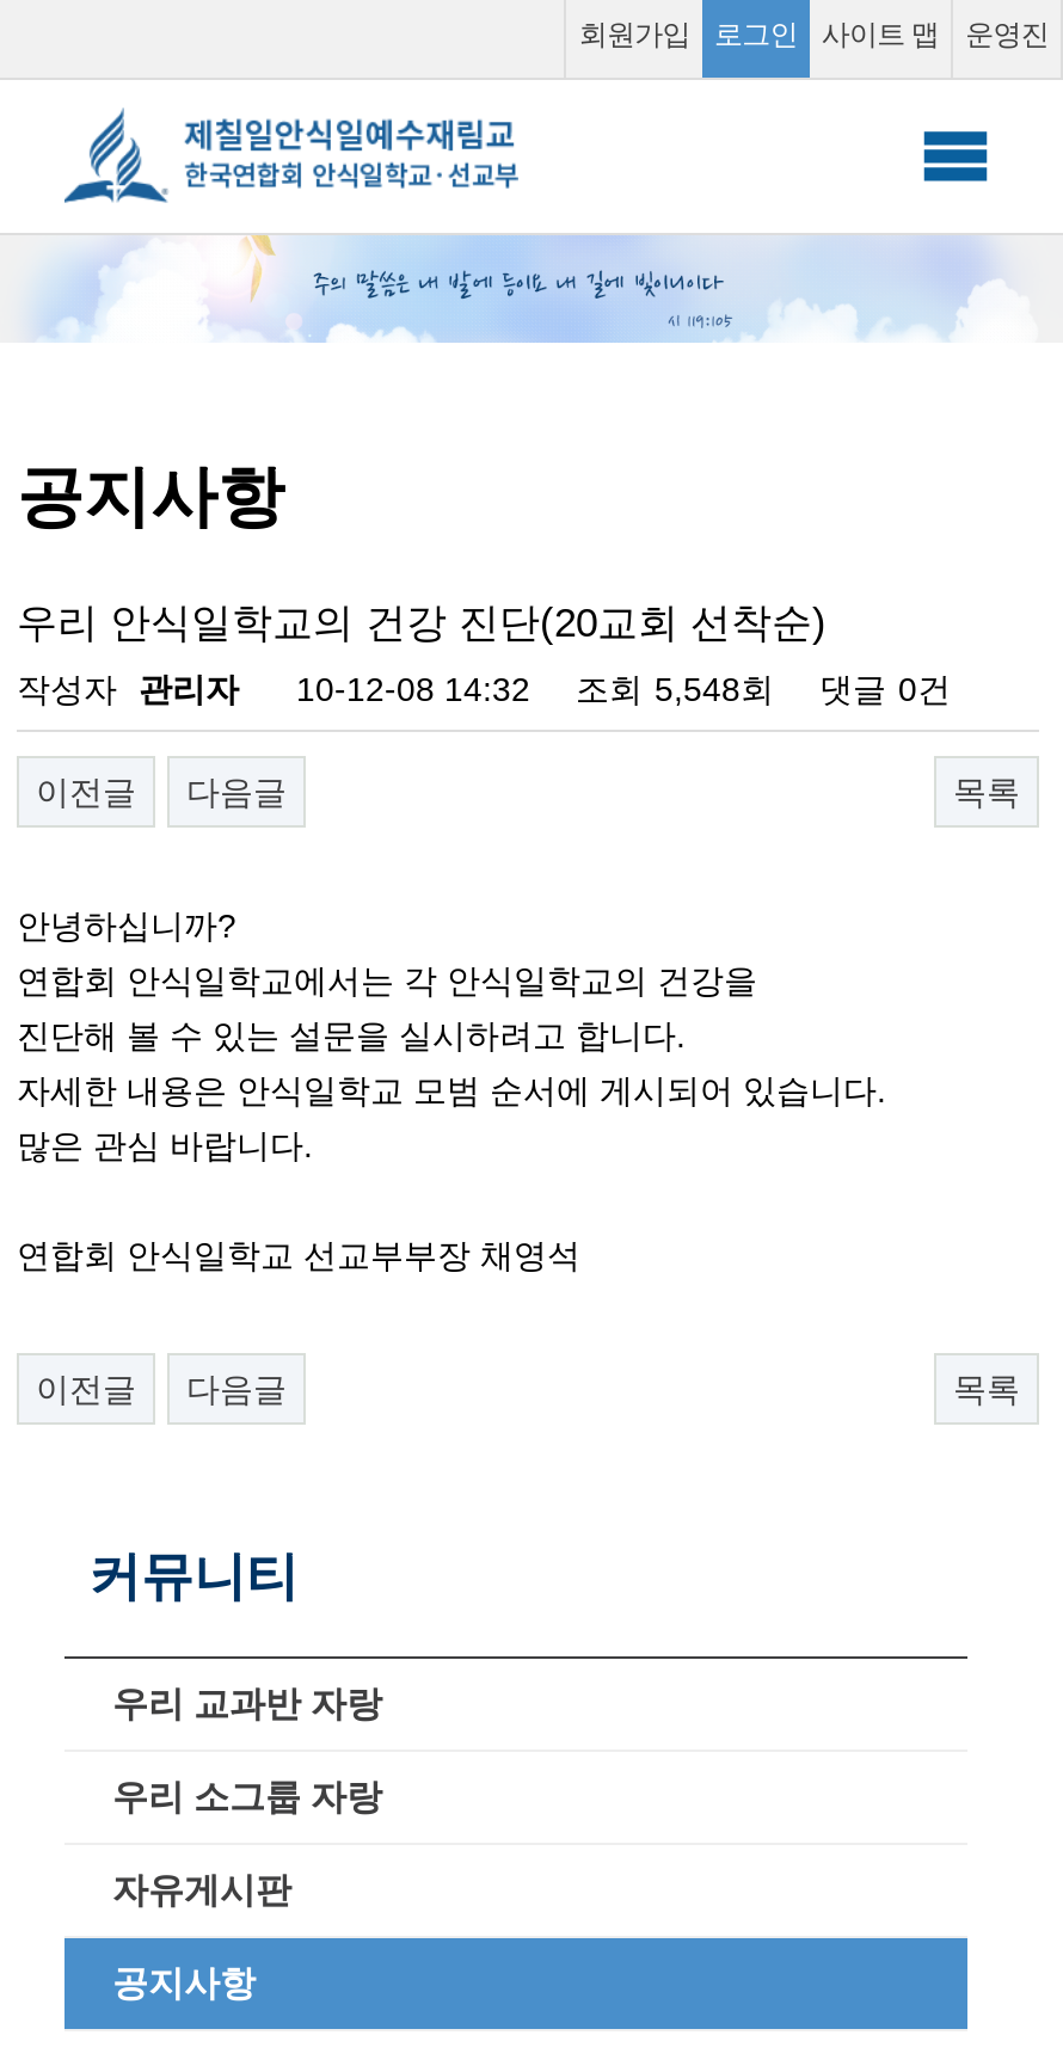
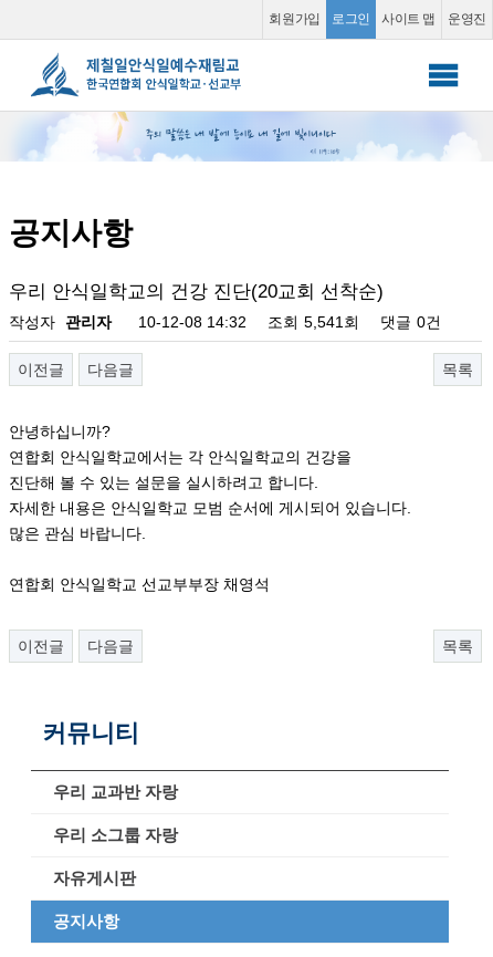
[17,669,951,707] 작성자 관리자 10-12-08 14:32 조회 5,548회 댓글 0건 -> [9,313,441,330] 작성자 관리자 10-12-08 14:32 조회 5,541회 댓글 0건

